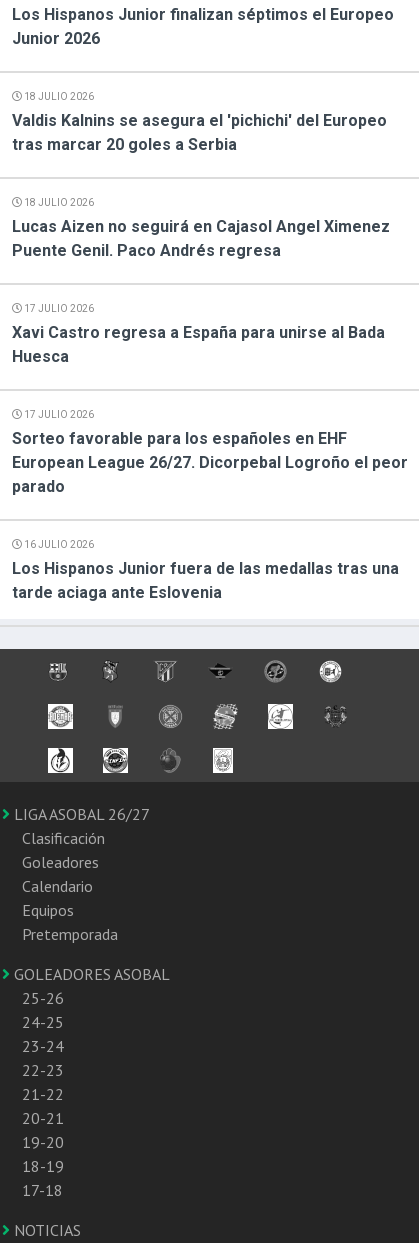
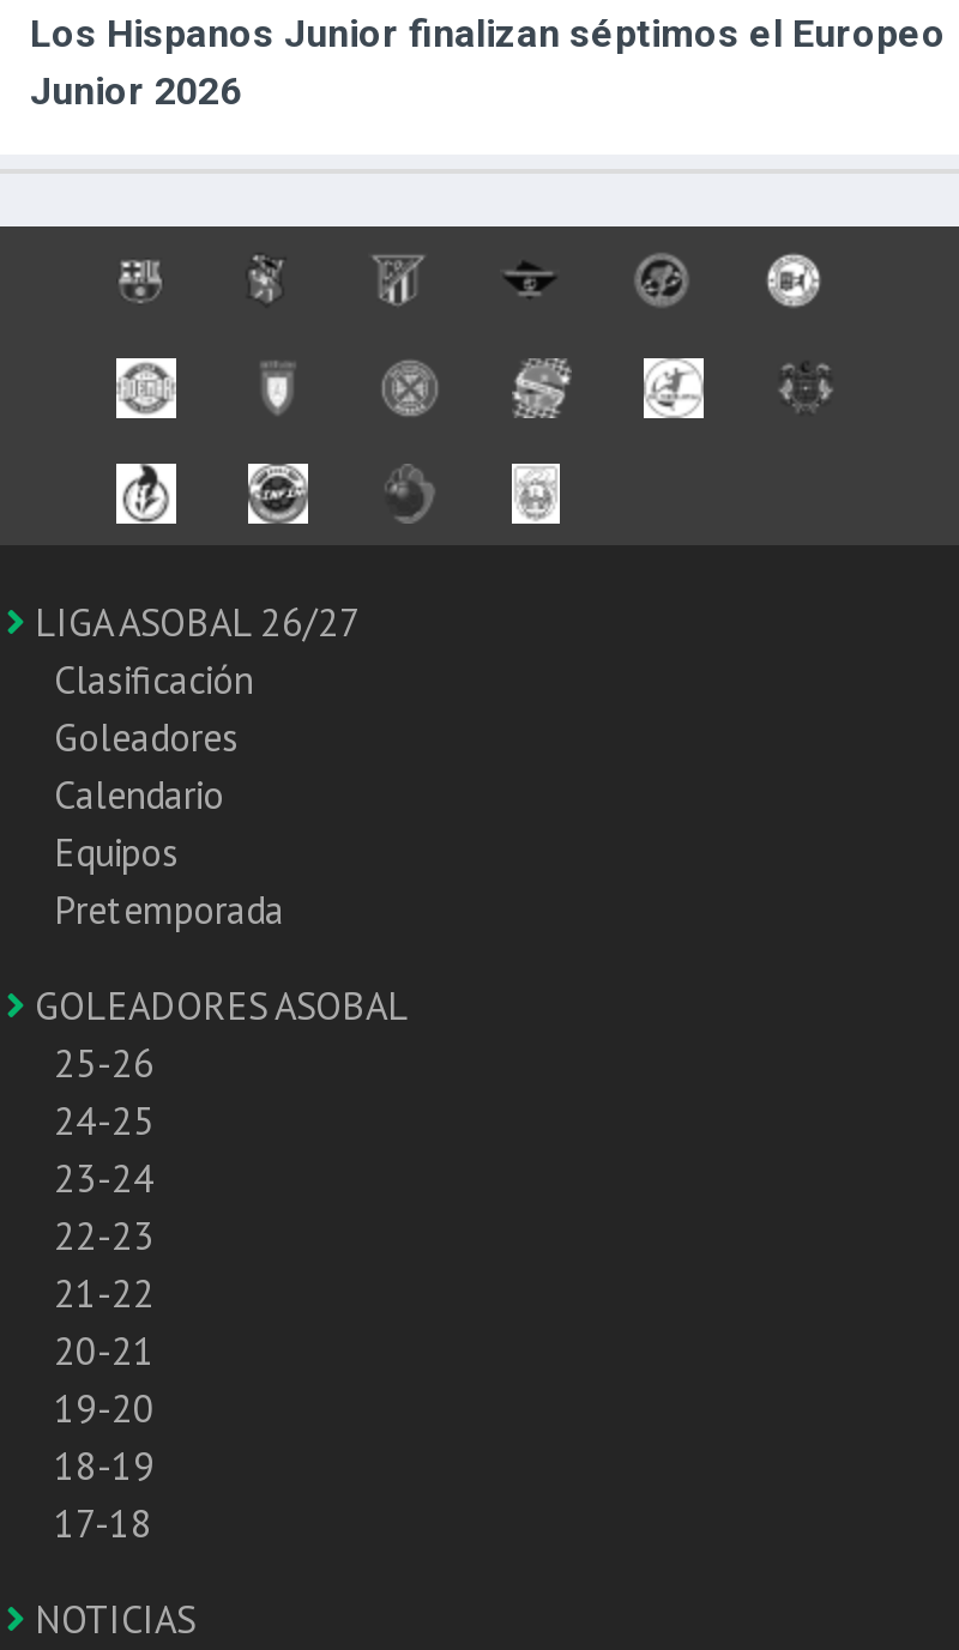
[12,91,408,602] 18 JULIO 2026 | Valdis Kalnins se asegura el 'pichichi' del Europeo | tras marcar 20 goles a Serbia | 18 JULIO 2026 | Lucas Aizen no seguirá en Cajasol Angel Ximenez | Puente Genil. Paco Andrés regresa | 17 JULIO 2026 | Xavi Castro regresa a España para unirse al Bada | Huesca | 17 JULIO 2026 | Sorteo favorable para los españoles en EHF | European League 26/27. Dicorpebal Logroño el peor | parado | 16 JULIO 2026 | Los Hispanos Junior fuera de las medallas tras una | tarde aciaga ante Eslovenia -> none

